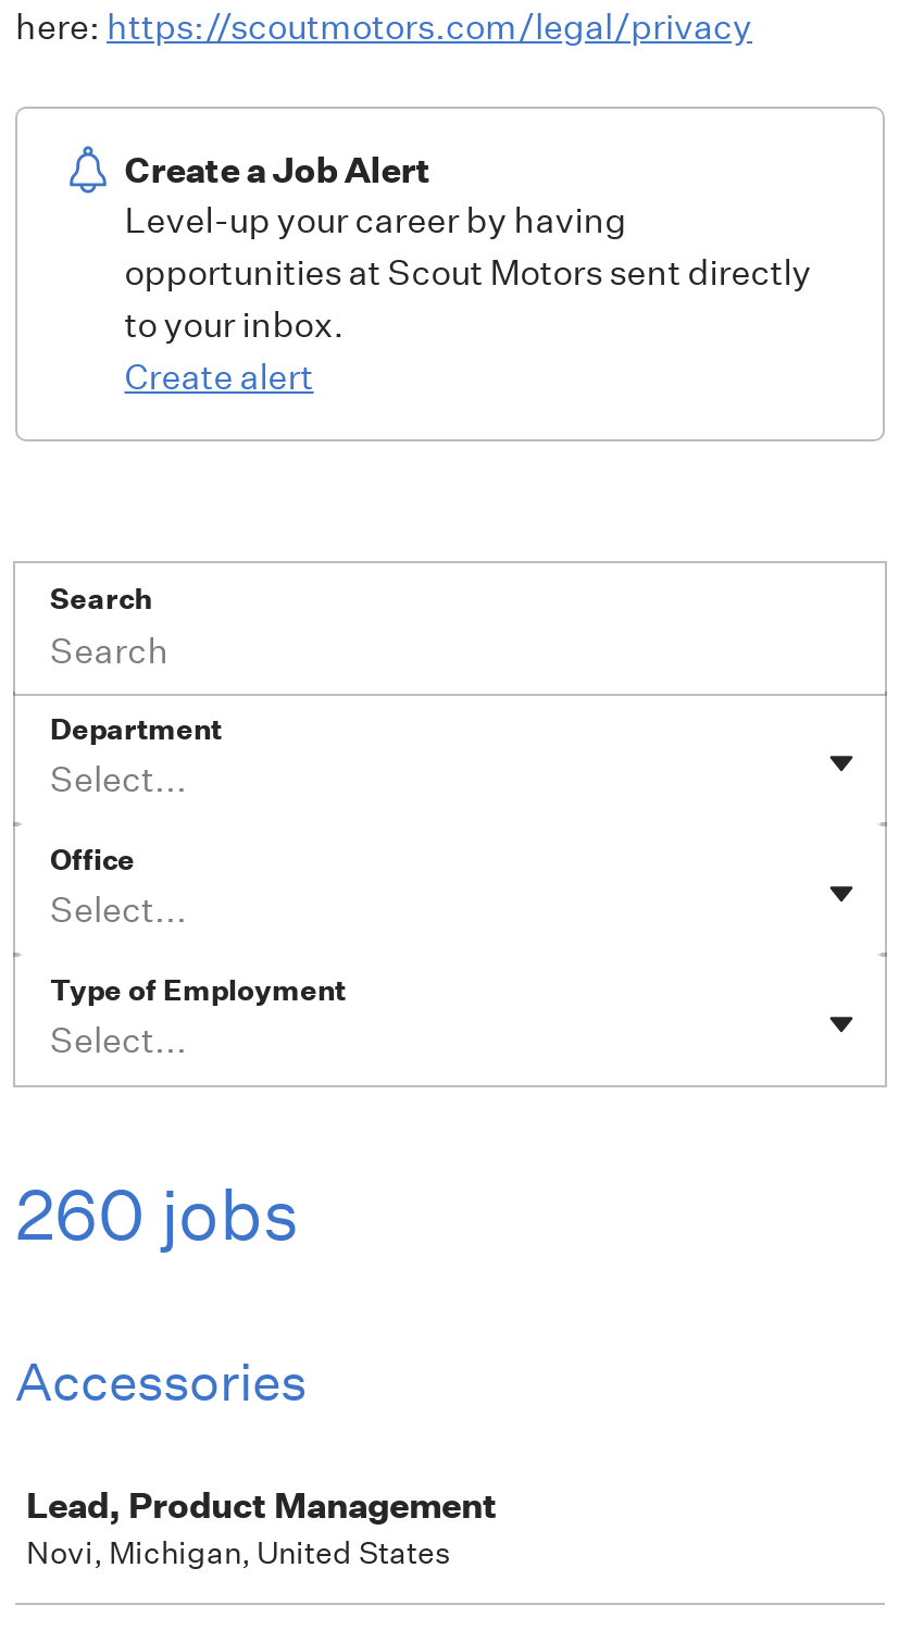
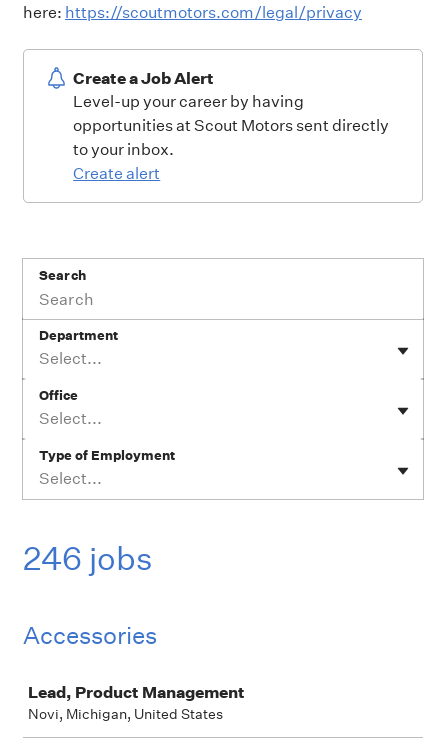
[15,1172,300,1257] 260 jobs -> [23,539,153,578] 246 jobs

